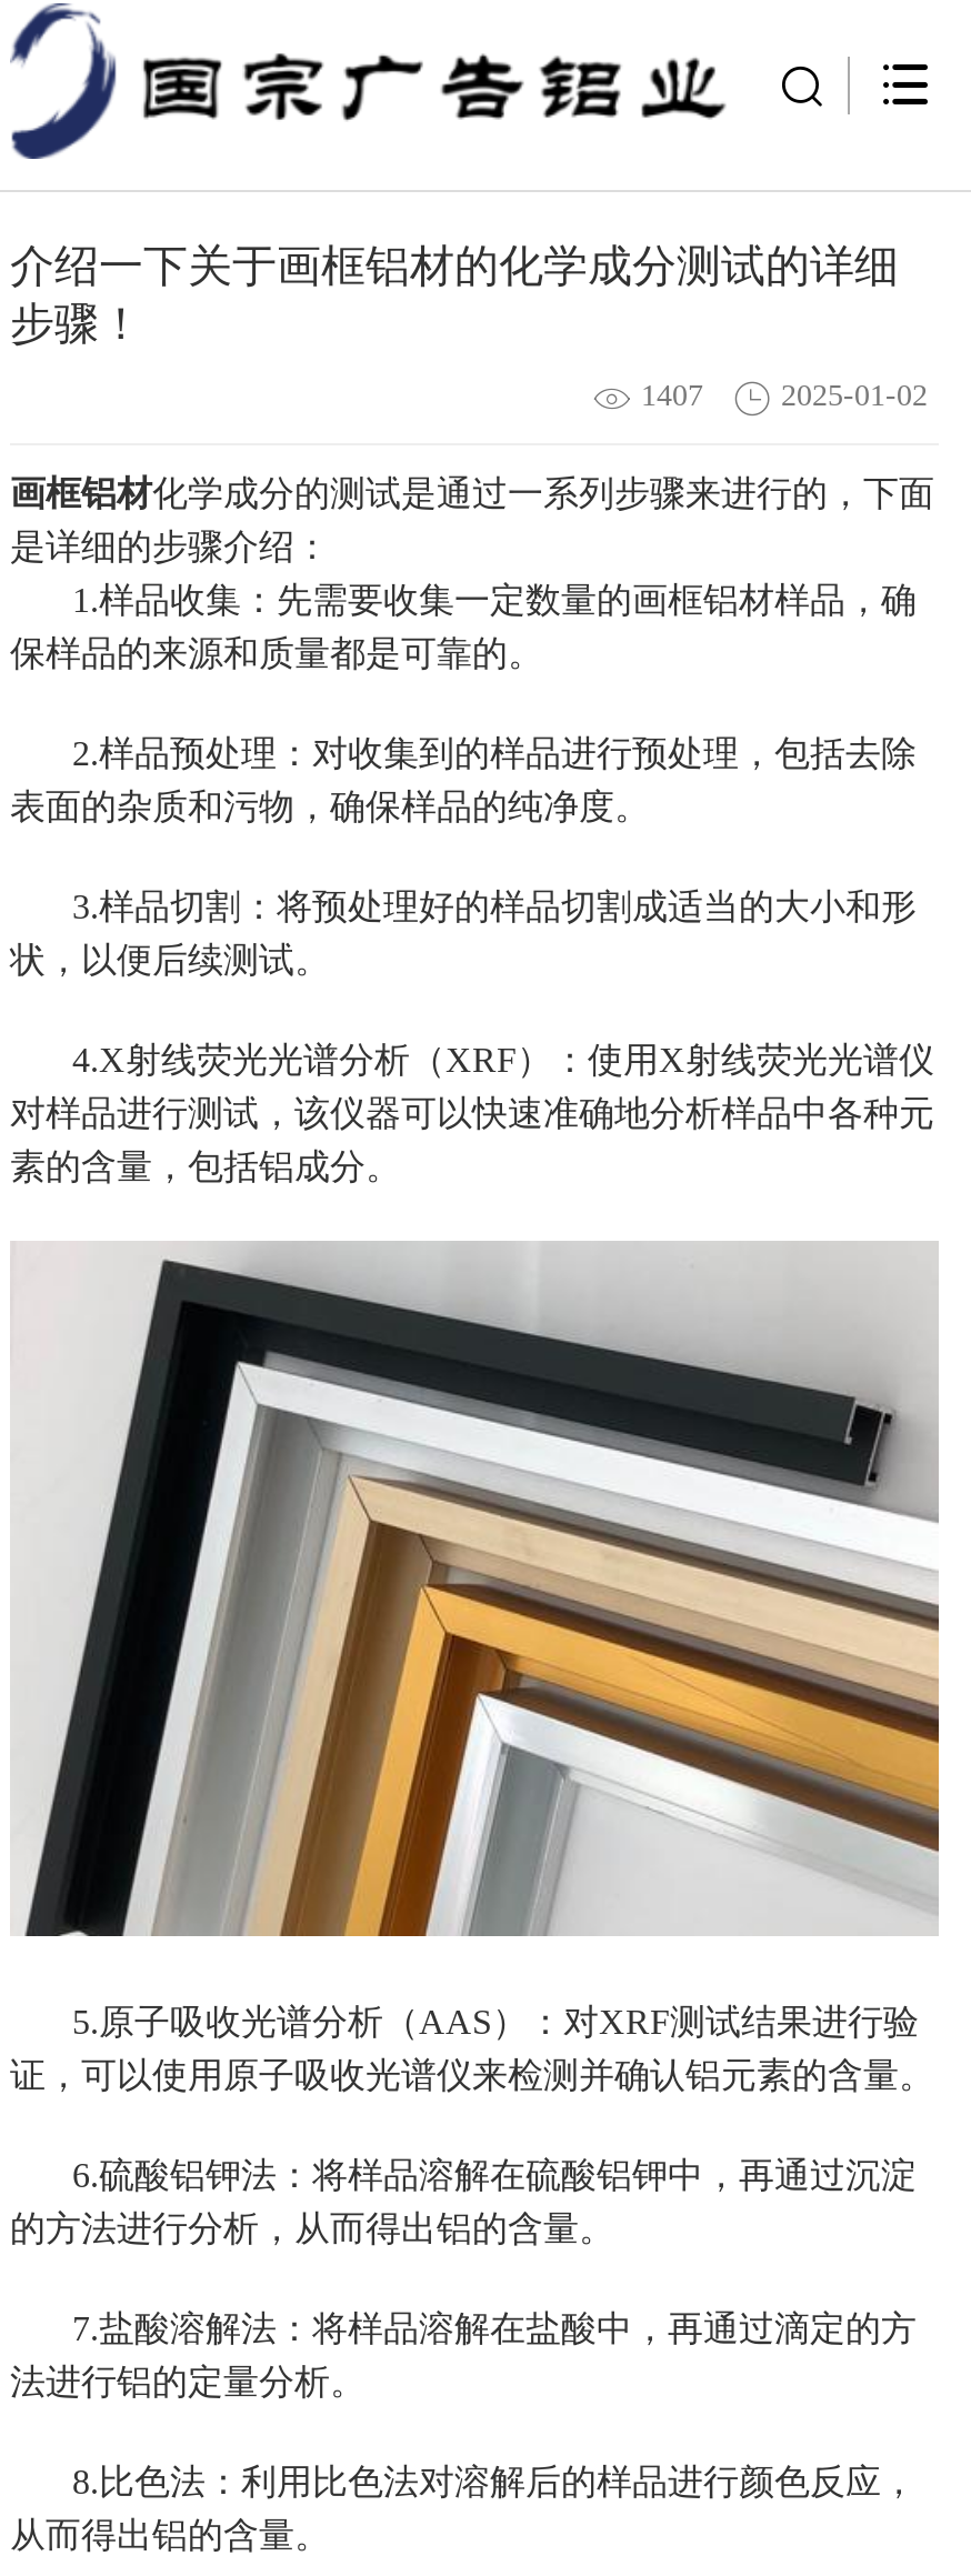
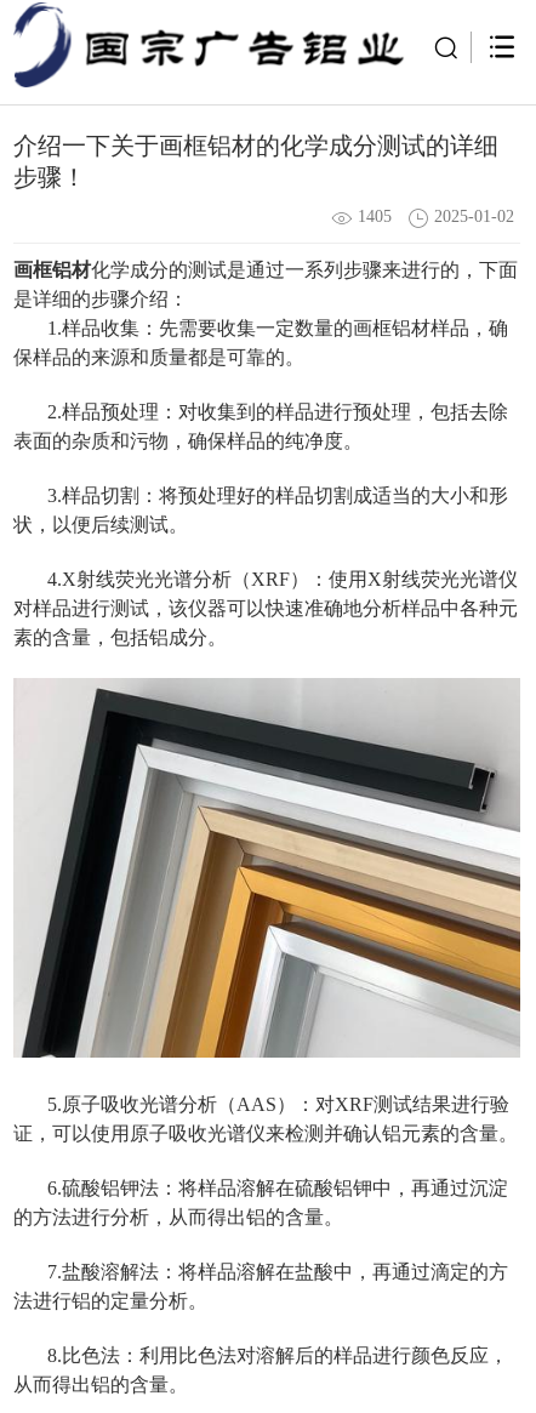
[641,379,703,412] 1407 -> [358,208,392,226] 1405

